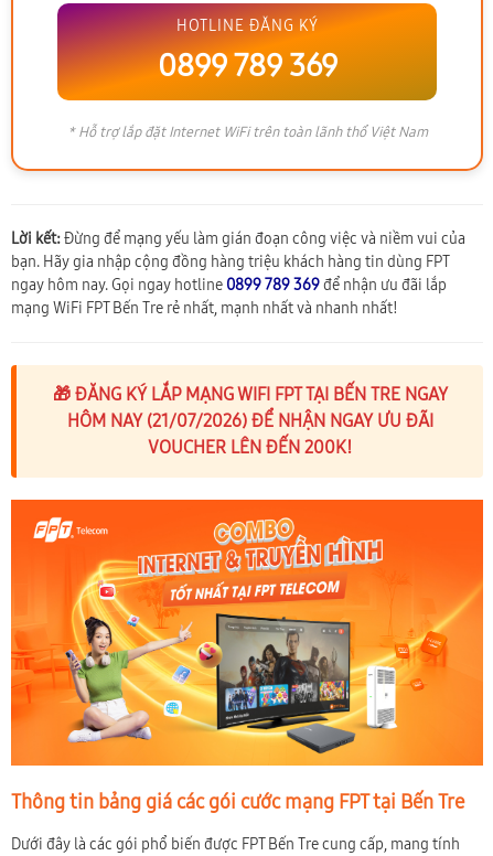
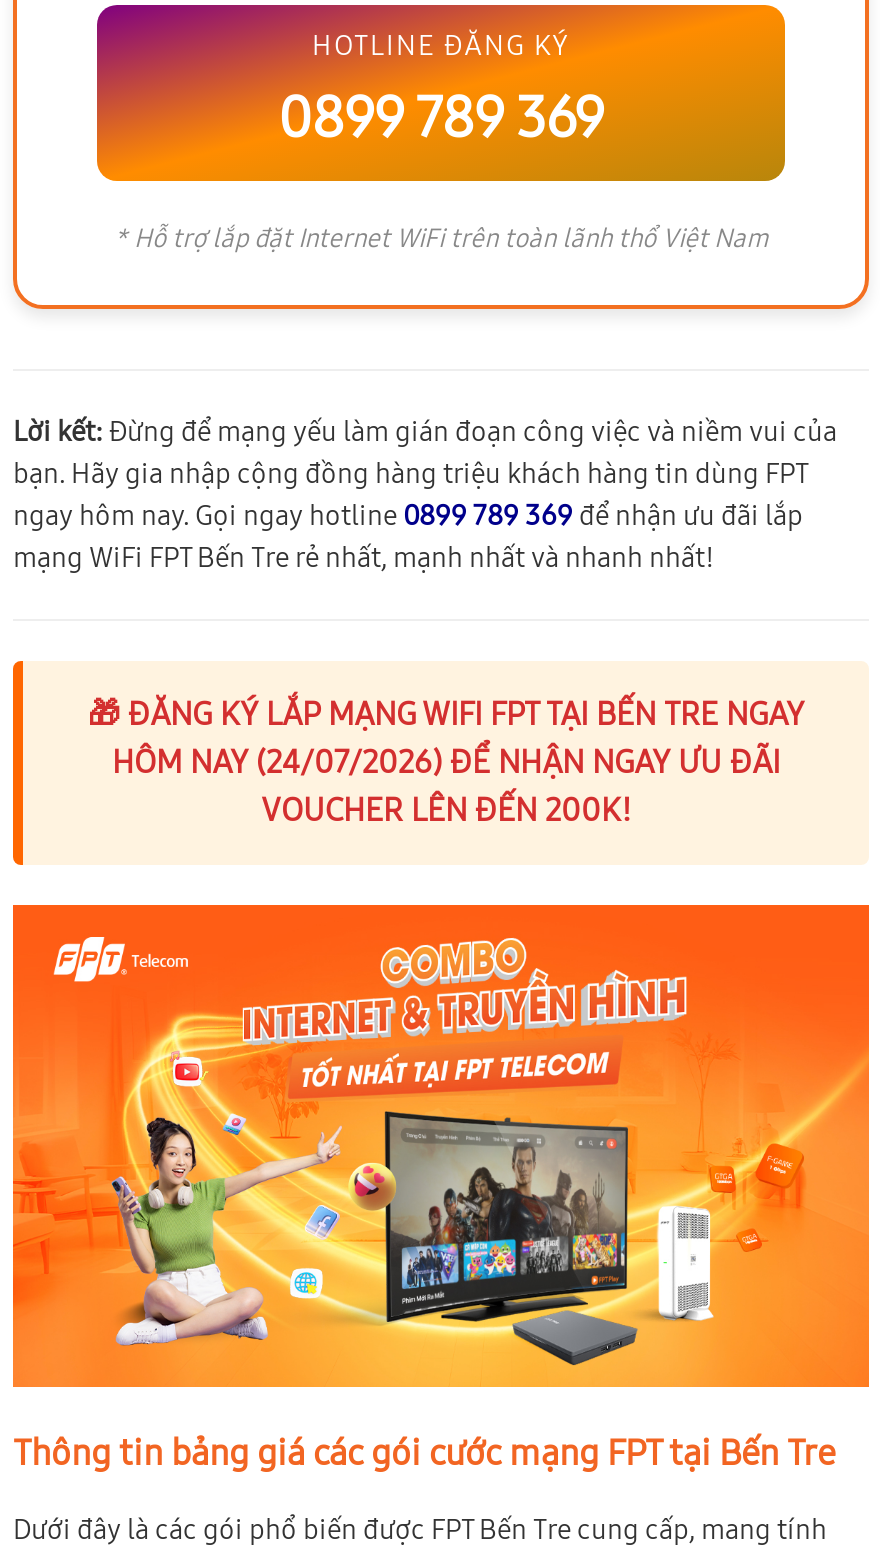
[67,410,433,431] HÔM NAY (21/07/2026) ĐỂ NHẬN NGAY ƯU ĐÃI -> [112,743,780,781] HÔM NAY (24/07/2026) ĐỂ NHẬN NGAY ƯU ĐÃI

